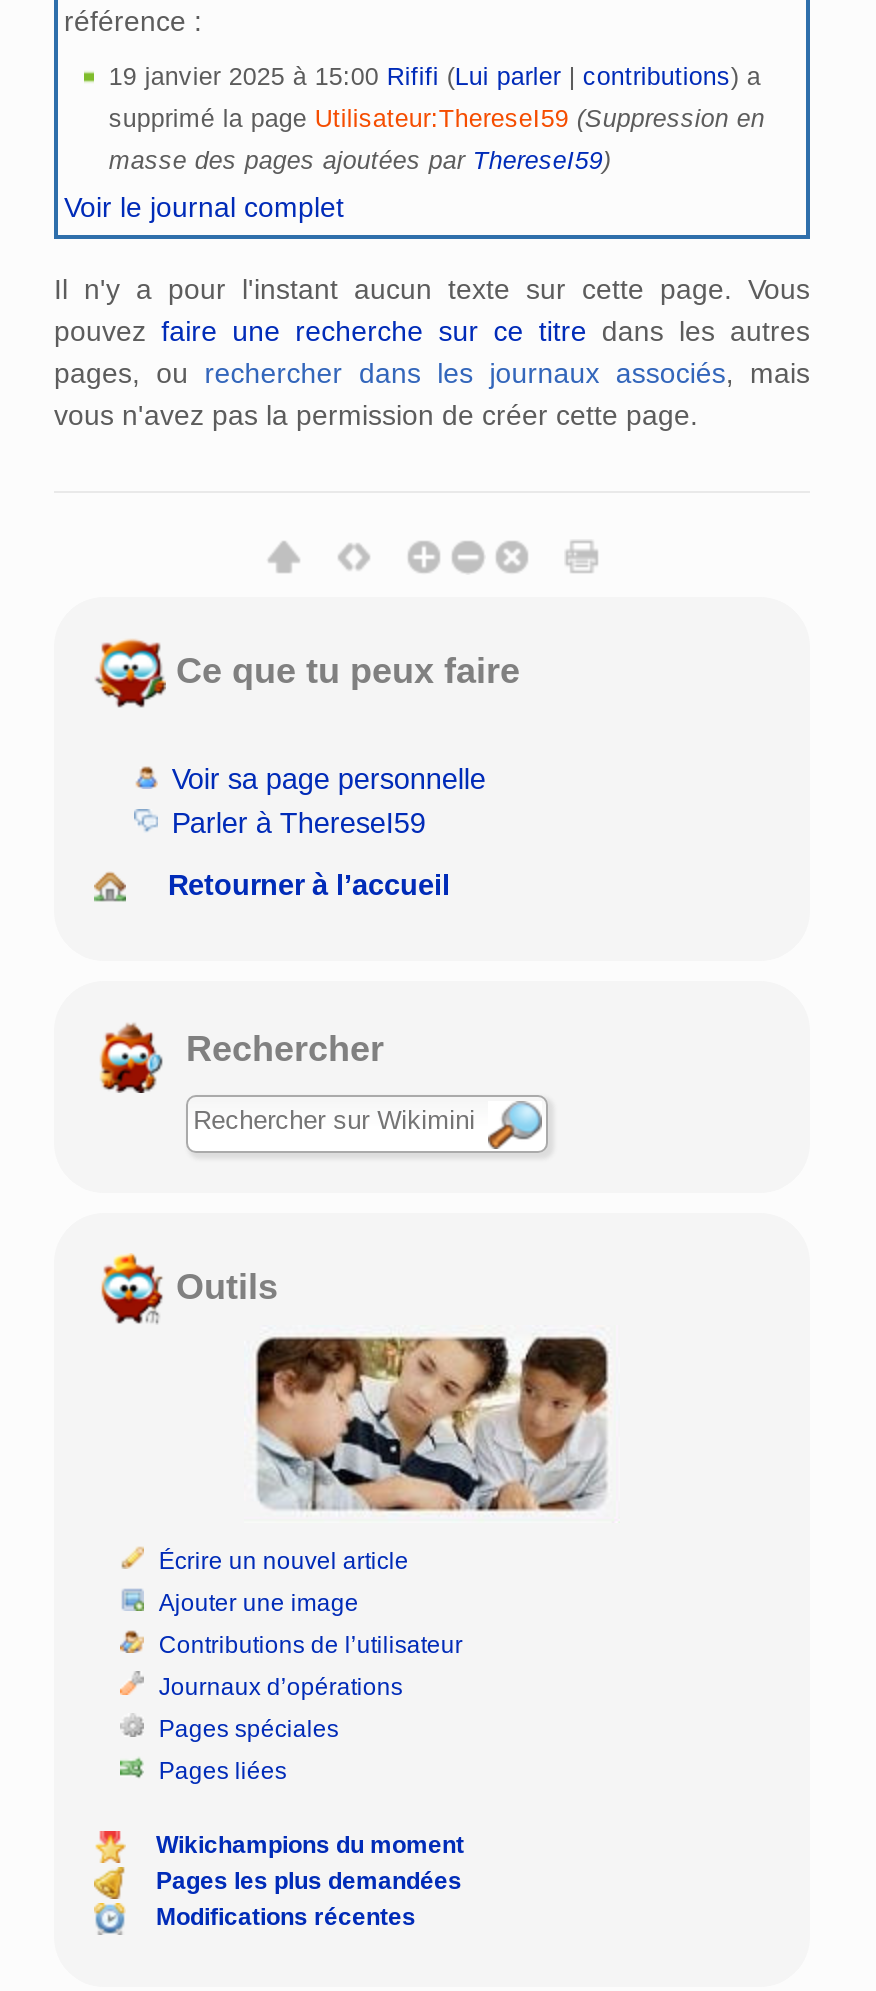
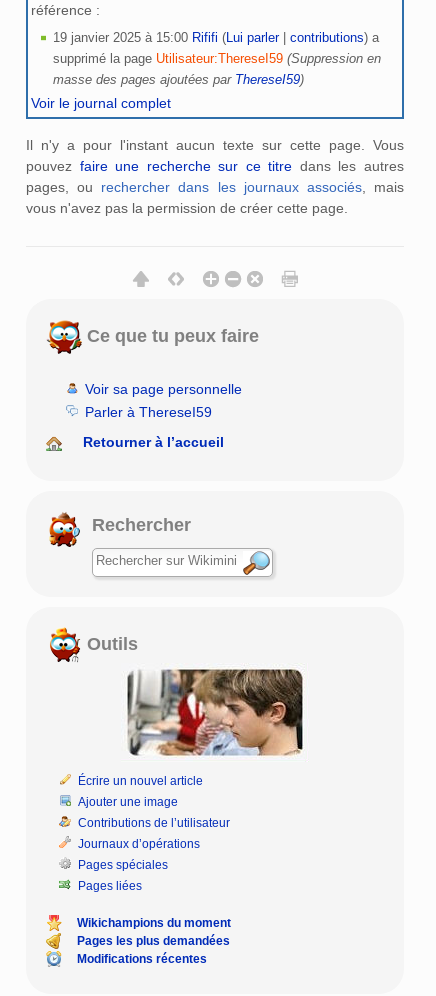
[256,1334,608,1512] [image] -> [127,668,304,756] [image]

